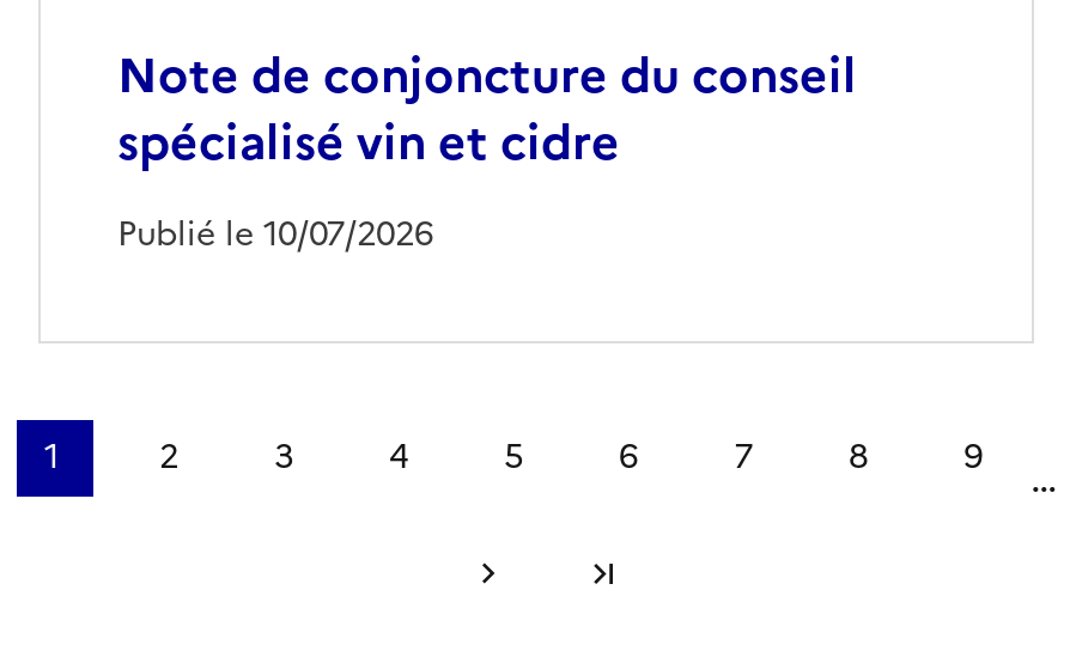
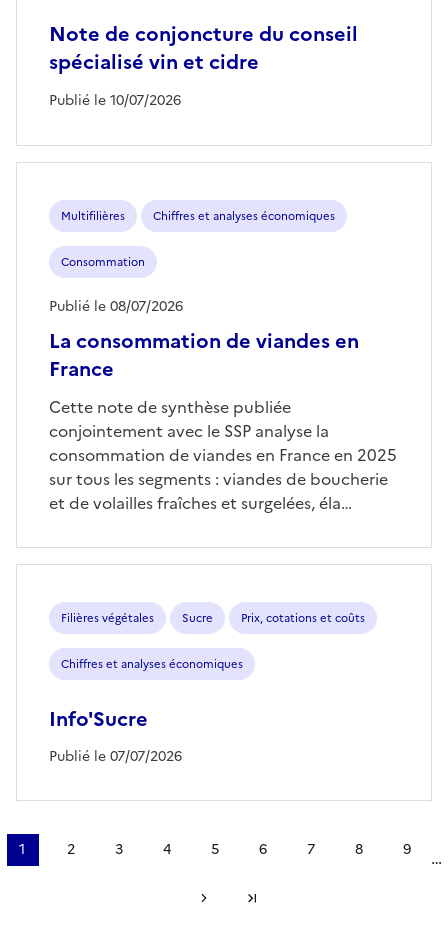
none -> [49,208,359,384] Multifilières | Chiffres et analyses économiques | Consommation | La consommation de viandes en | France
none -> [49,296,183,317] Publié le 08/07/2026
none -> [49,395,397,515] Cette note de synthèse publiée | conjointement avec le SSP analyse la | consommation de viandes en France en 2025 | sur tous les segments : viandes de boucherie | et de volailles fraîches et surgelées, éla…
none -> [49,610,365,767] Filières végétales | Sucre | Prix, cotations et coûts | Chiffres et analyses économiques | Info'Sucre | Publié le 07/07/2026

